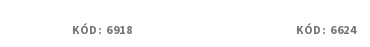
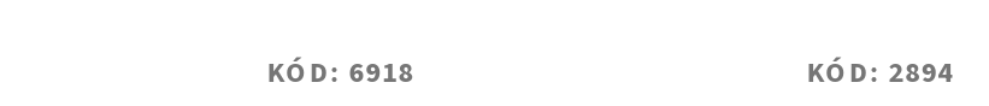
[296,22,357,39] KÓD: 6624 -> [807,53,954,94] KÓD: 2894

